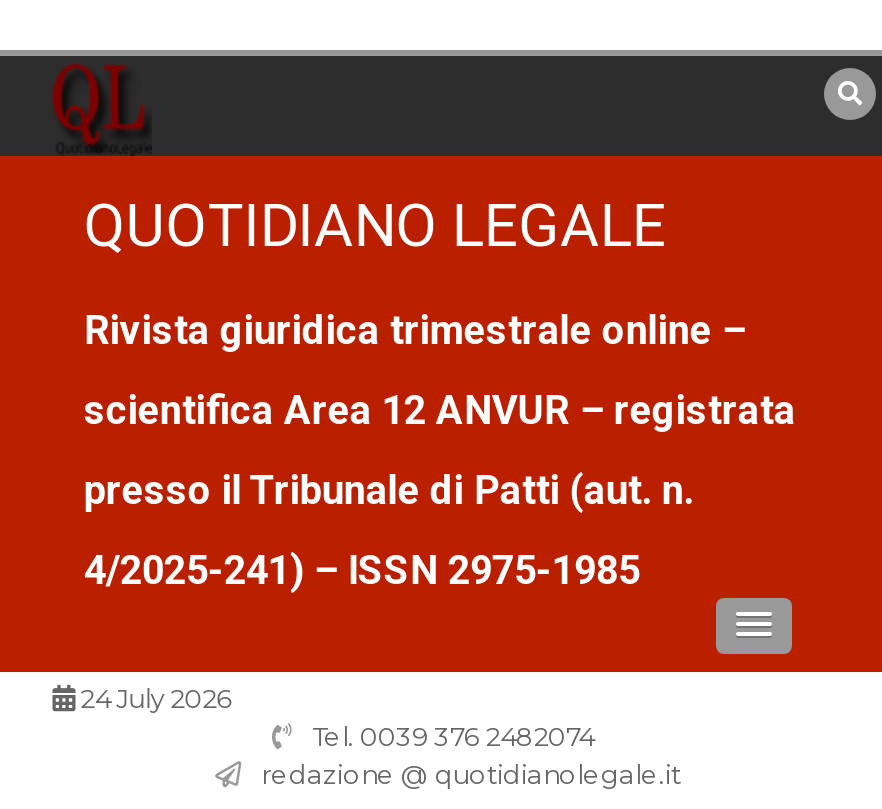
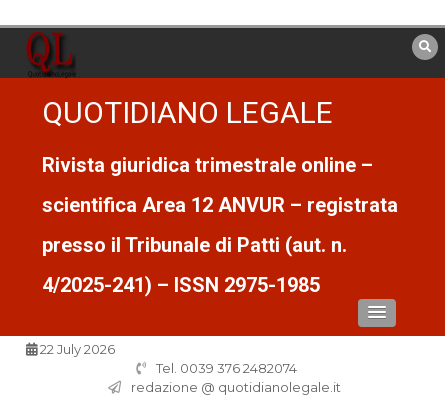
[74,683,232,715] 24 July 2026 -> [37,341,115,357] 22 July 2026

